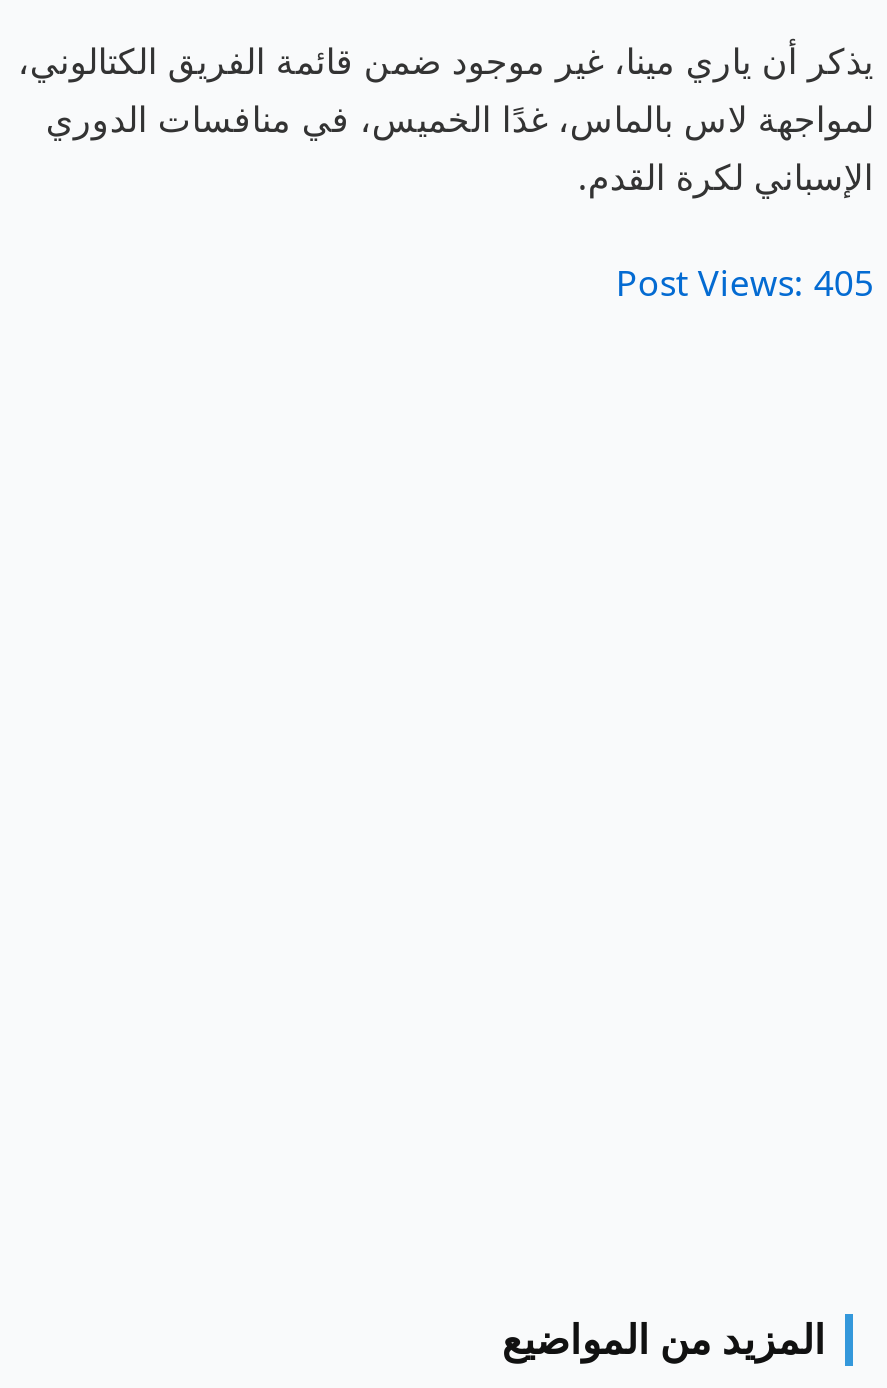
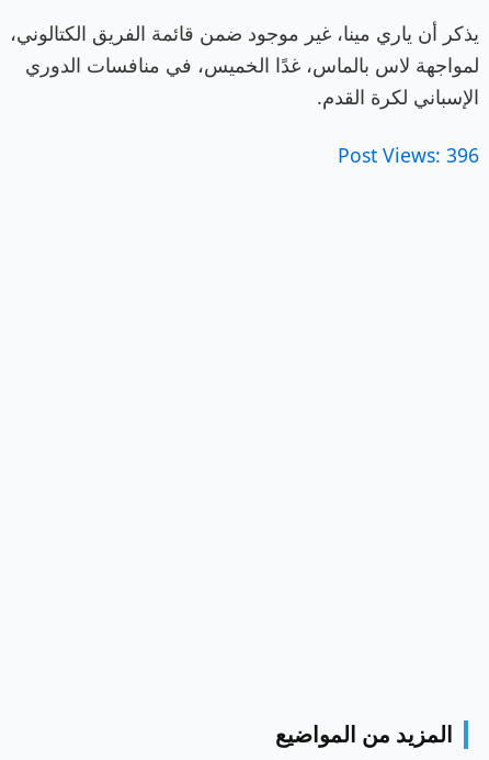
[616,258,874,306] Post Views: 405 -> [338,142,480,168] Post Views: 396

